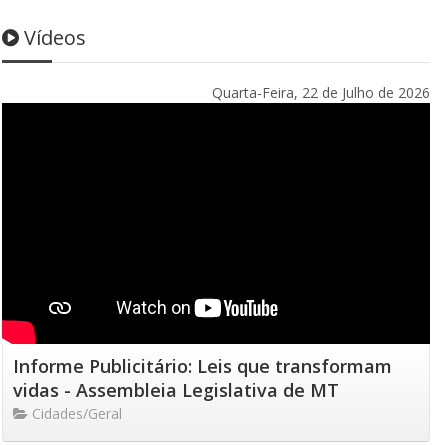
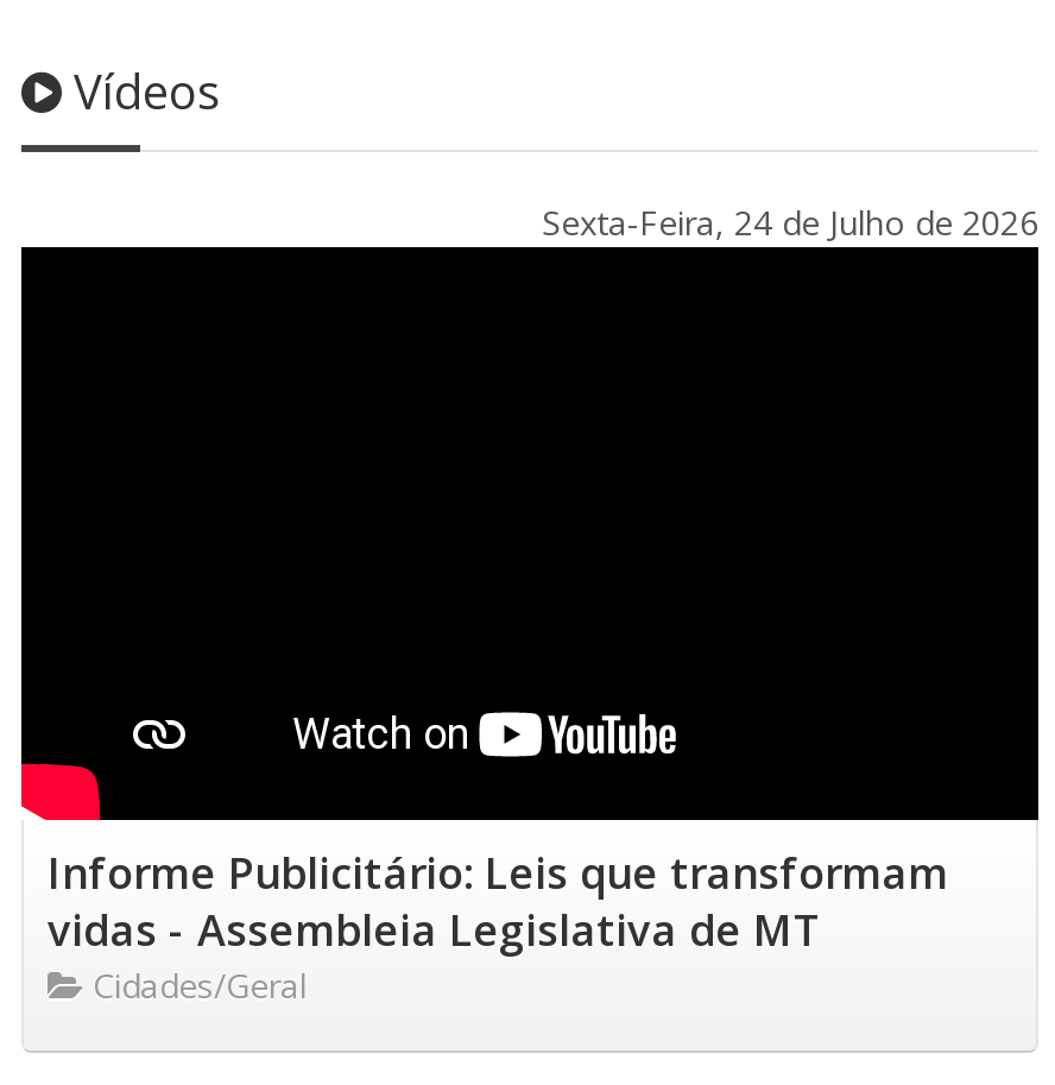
[212,83,430,102] Quarta-Feira, 22 de Julho de 2026 -> [542,200,1038,245] Sexta-Feira, 24 de Julho de 2026

